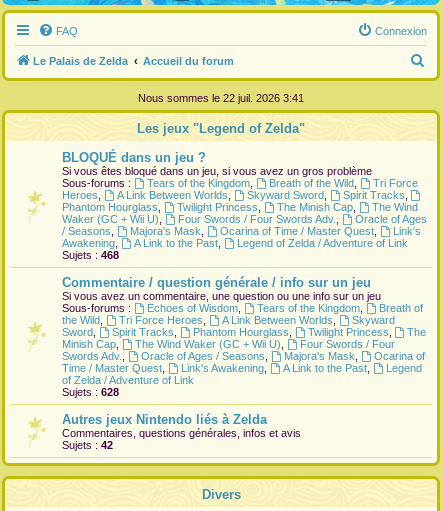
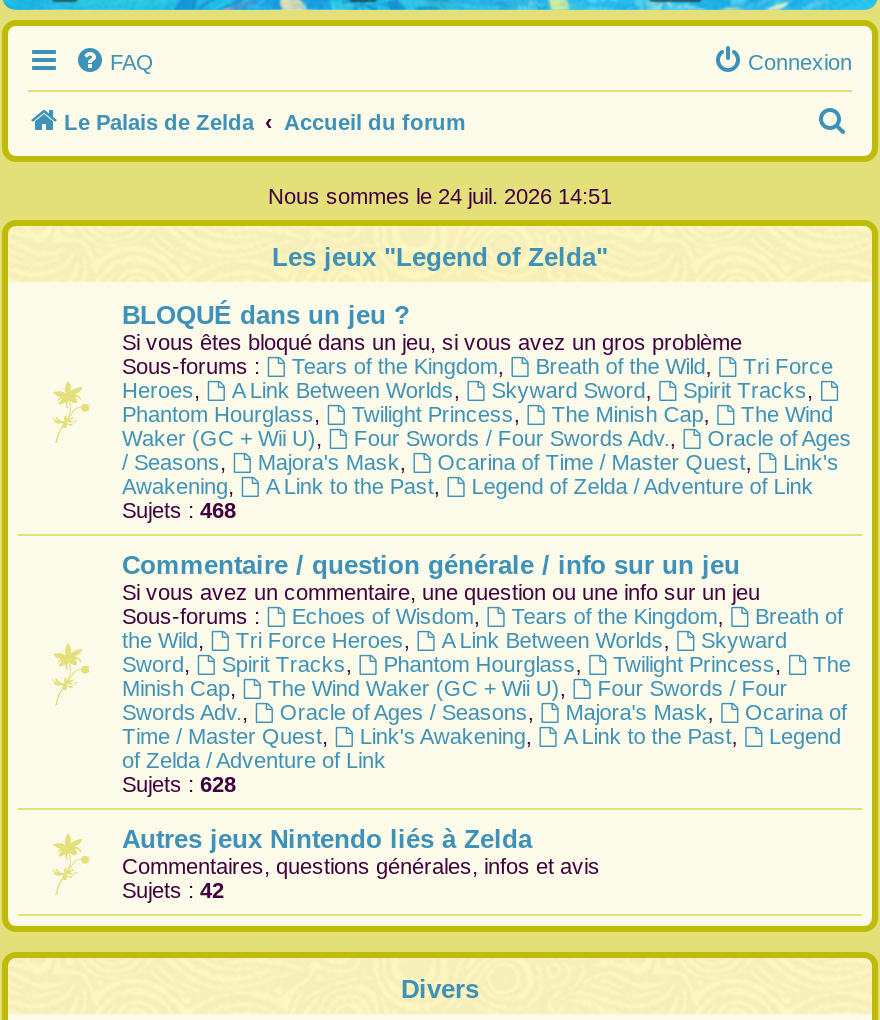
[138,92,304,104] Nous sommes le 22 juil. 2026 3:41 -> [268,184,612,208] Nous sommes le 24 juil. 2026 14:51

